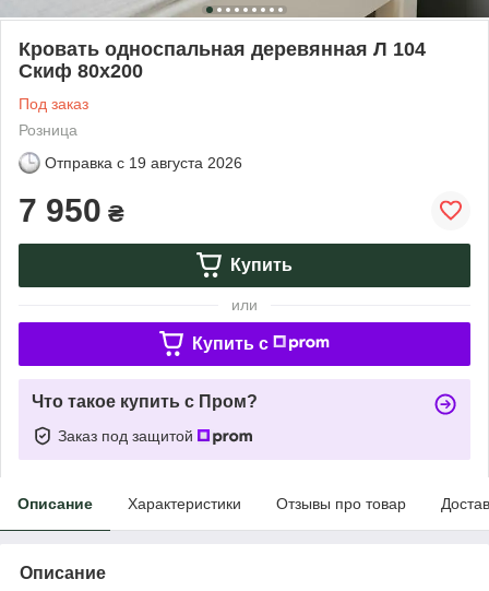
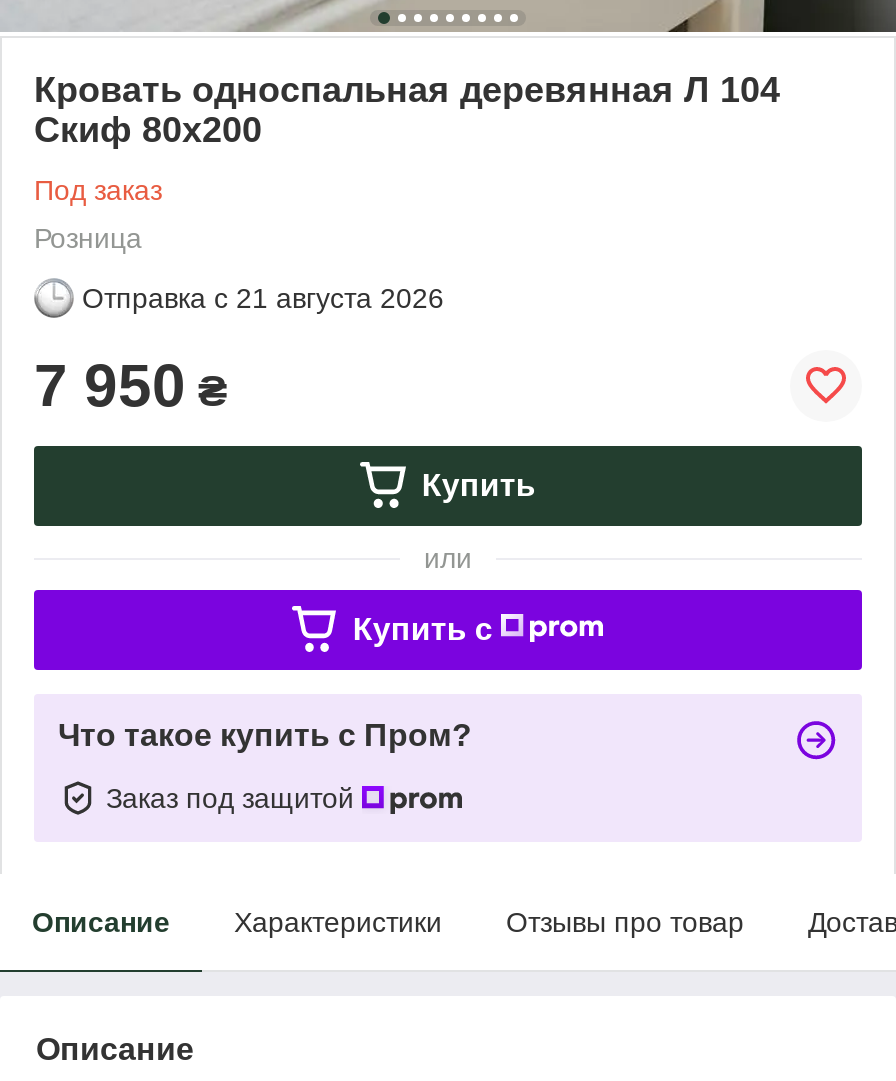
[45,154,242,171] Отправка с 19 августа 2026 -> [82,282,444,314] Отправка с 21 августа 2026

